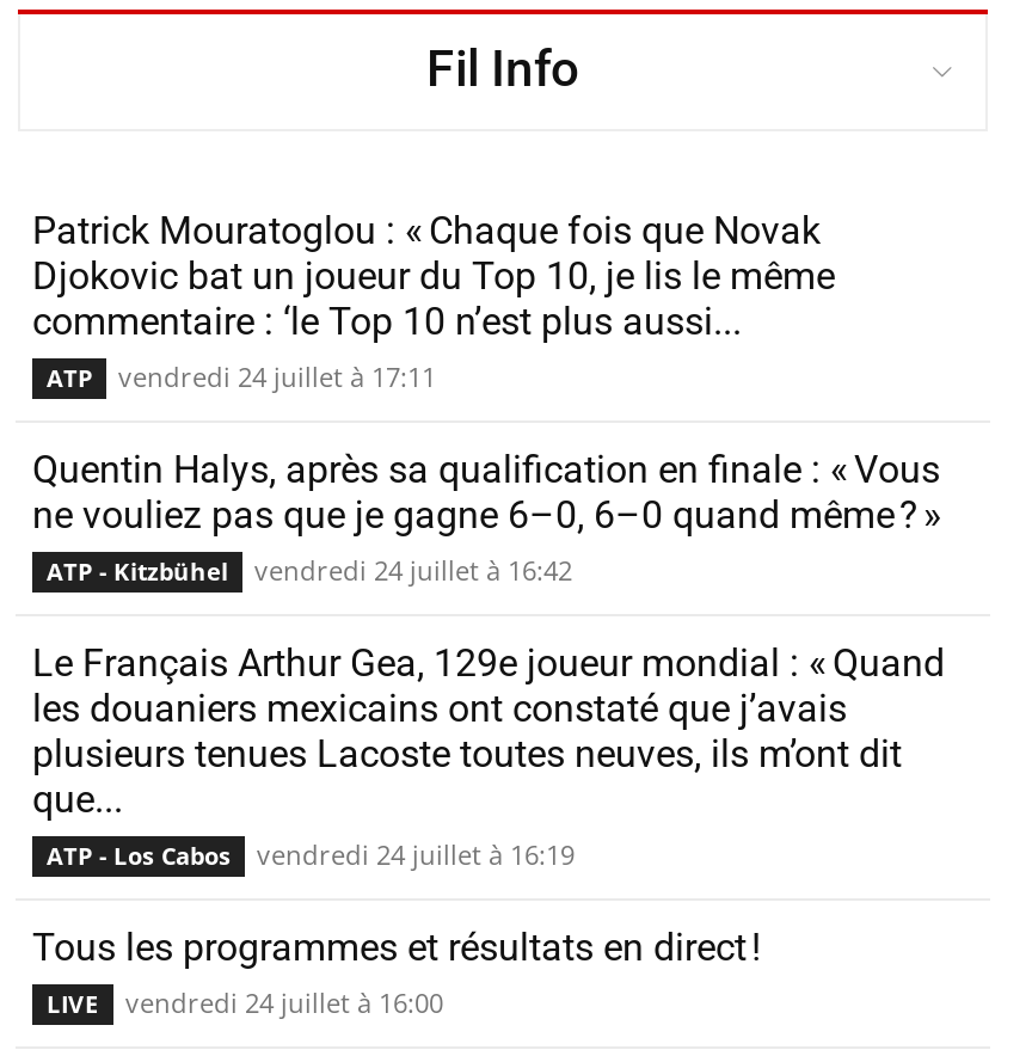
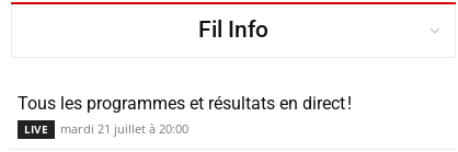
[32,208,945,872] Patrick Mouratoglou : « Chaque fois que Novak | Djokovic bat un joueur du Top 10, je lis le même | commentaire : ‘le Top 10 n’est plus aussi... | ATP | vendredi 24 juillet à 17:11 | Quentin Halys, après sa qualification en finale : « Vous | ne vouliez pas que je gagne 6–0, 6–0 quand même ? » | ATP - Kitzbühel | vendredi 24 juillet à 16:42 | Le Français Arthur Gea, 129e joueur mondial : « Quand | les douaniers mexicains ont constaté que j’avais | plusieurs tenues Lacoste toutes neuves, ils m’ont dit | que... | ATP - Los Cabos | vendredi 24 juillet à 16:19 -> none
[125,984,443,1020] vendredi 24 juillet à 16:00 -> [60,120,188,137] mardi 21 juillet à 20:00

